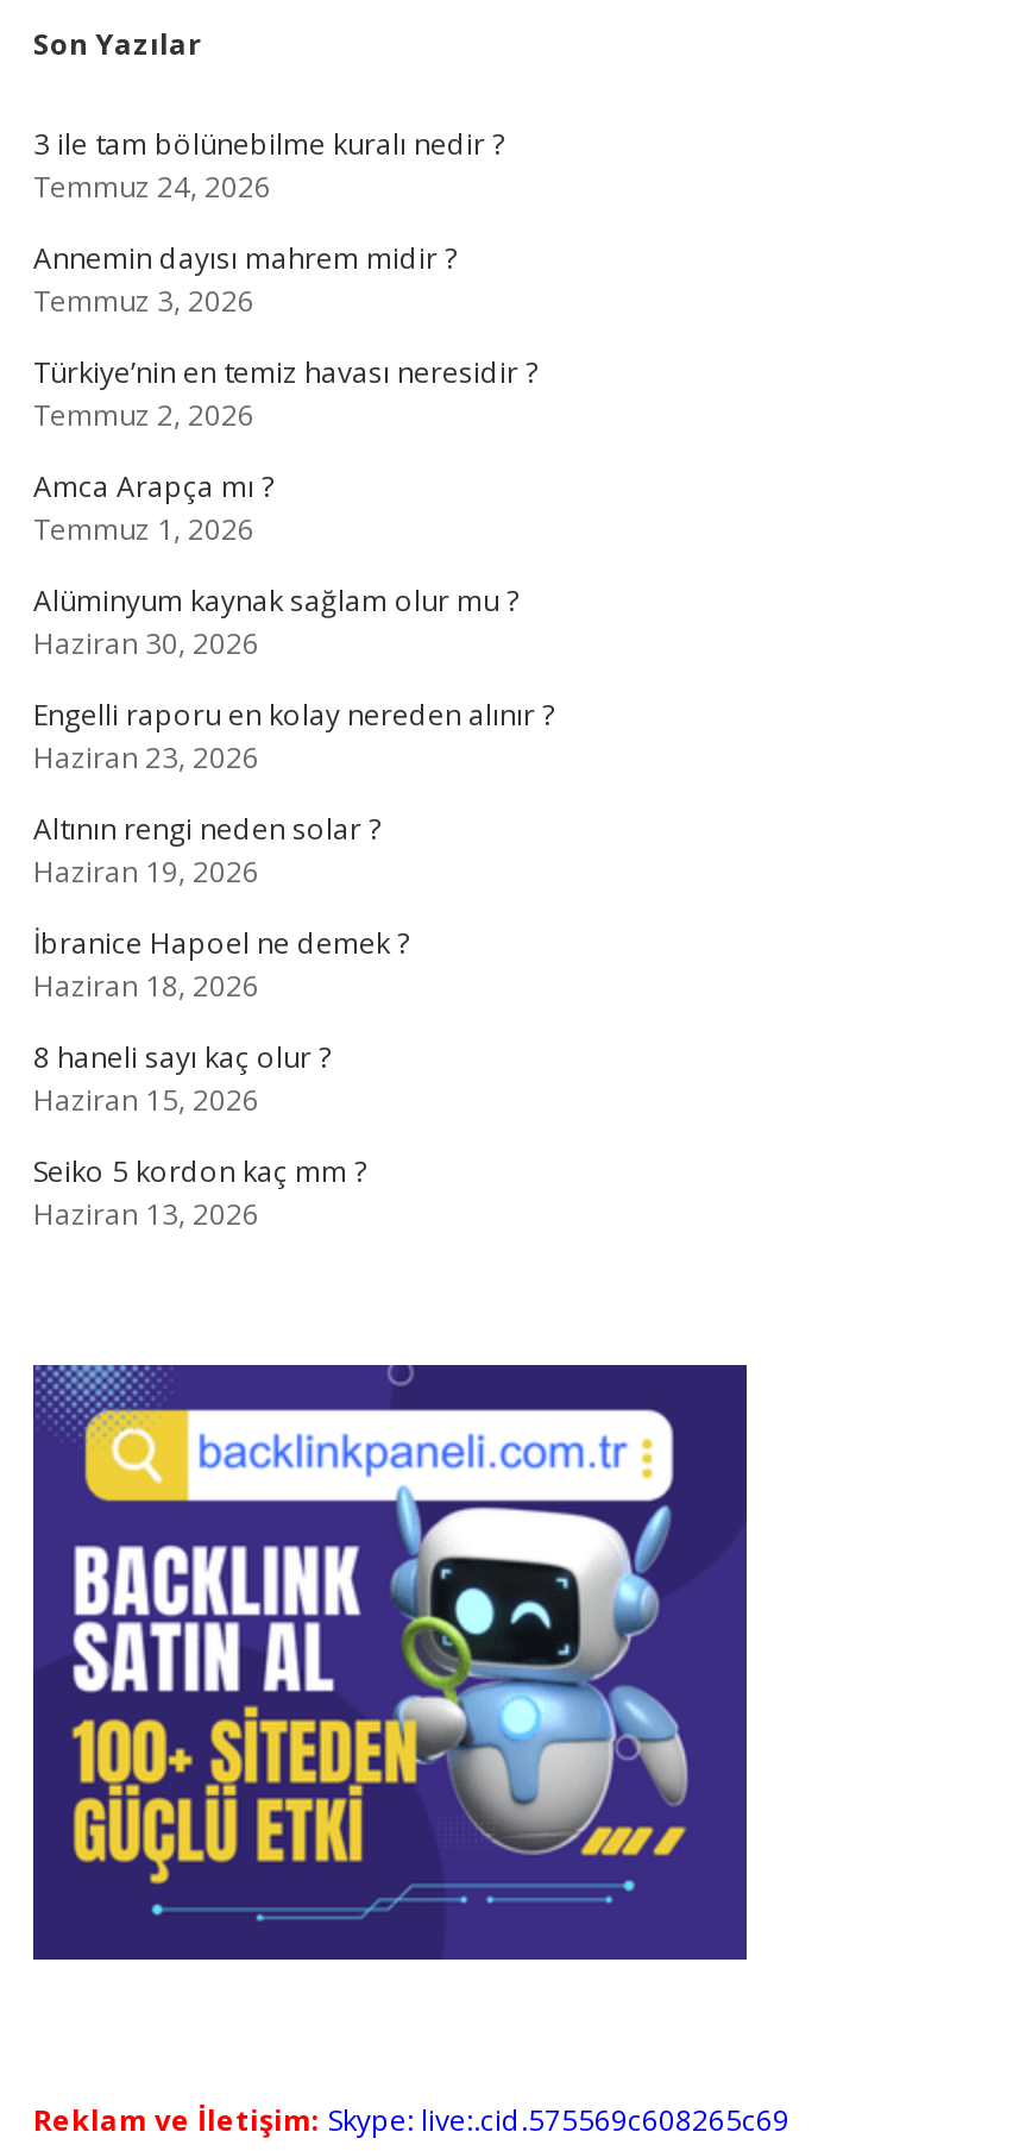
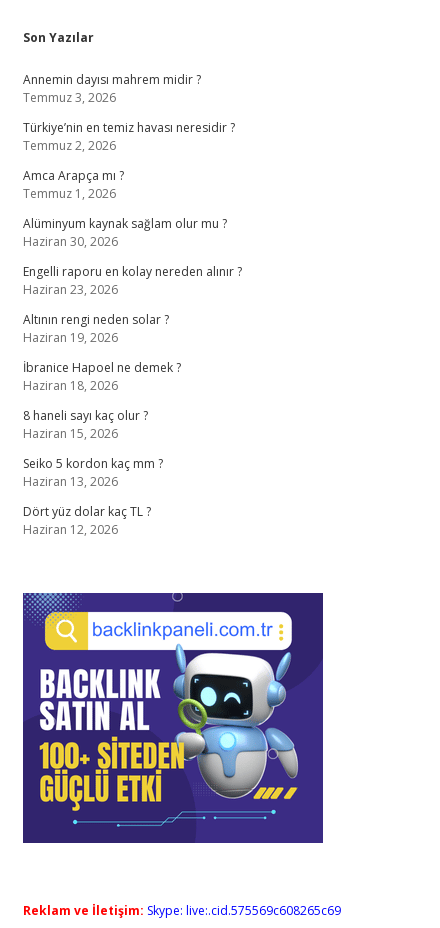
[33,124,504,207] 3 ile tam bölünebilme kuralı nedir ? | Temmuz 24, 2026 -> none
moved [33,238,554,1234] -> [23,71,242,490]: Annemin dayısı mahrem midir ? | Temmuz 3, 2026 | Türkiye’nin en temiz havası neresidir ? | ... | Seiko 5 kordon kaç mm ? | Haziran 13, 2026
none -> [23,503,151,538] Dört yüz dolar kaç TL ? | Haziran 12, 2026

